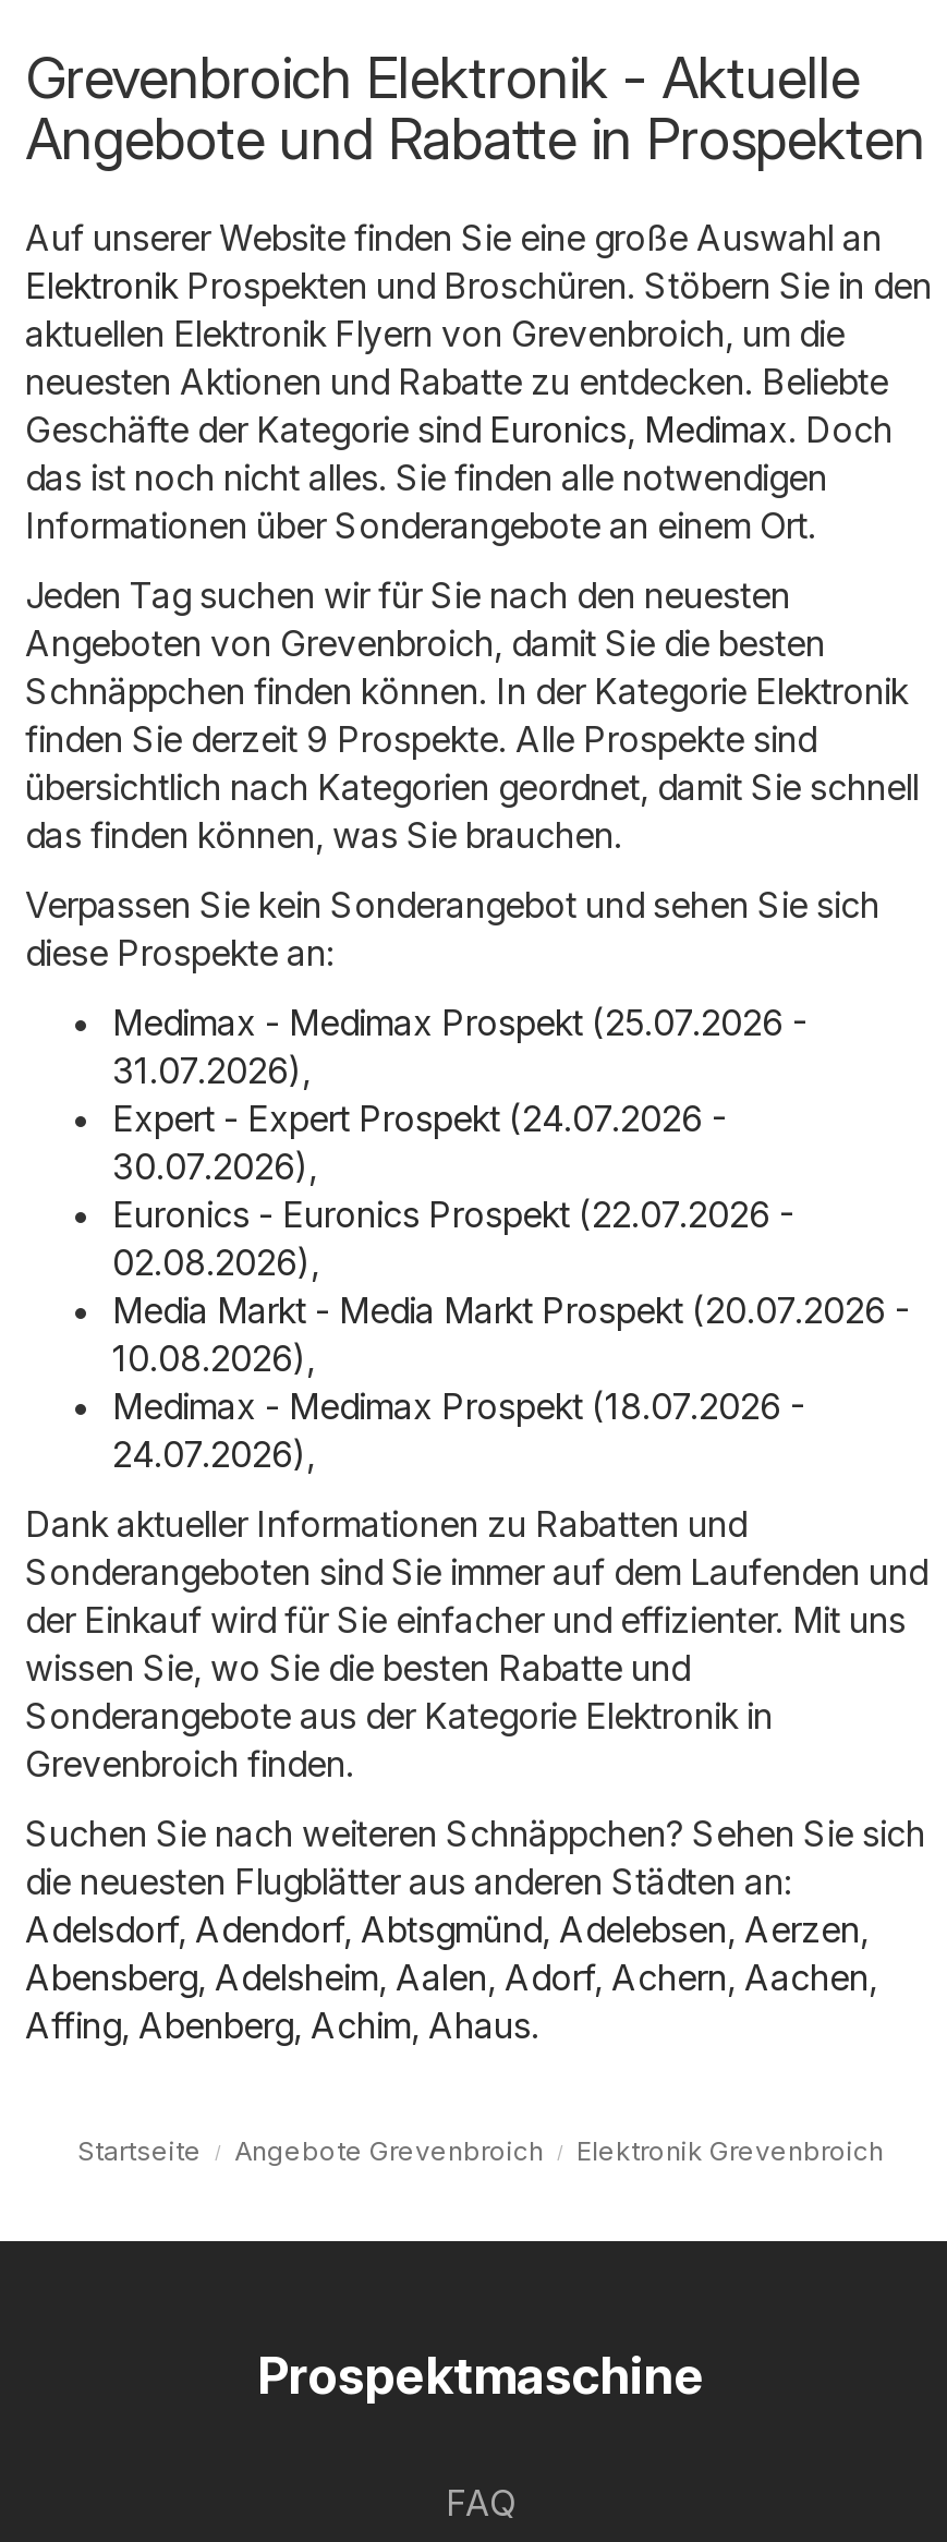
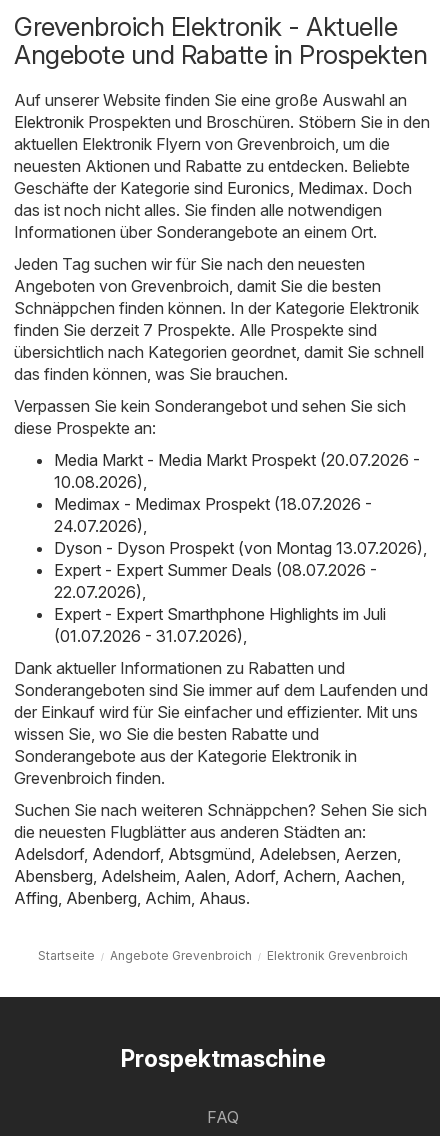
[25,717,816,761] finden Sie derzeit 9 Prospekte. Alle Prospekte sind -> [14,320,377,340] finden Sie derzeit 7 Prospekte. Alle Prospekte sind
[112,1001,808,1284] Medimax - Medimax Prospekt (25.07.2026 - | 31.07.2026), | Expert - Expert Prospekt (24.07.2026 - | 30.07.2026), | Euronics - Euronics Prospekt (22.07.2026 - | 02.08.2026), -> none
moved [112,1288,910,1476] -> [54,450,420,536]: Media Markt - Media Markt Prospekt (20.07.2026 - | 10.08.2026), | Medimax - Medimax Prospekt (18.07.2026 - | 24.07.2026),
none -> [54,538,427,646] Dyson - Dyson Prospekt (von Montag 13.07.2026), | Expert - Expert Summer Deals (08.07.2026 - | 22.07.2026), | Expert - Expert Smarthphone Highlights im Juli | (01.07.2026 - 31.07.2026),

